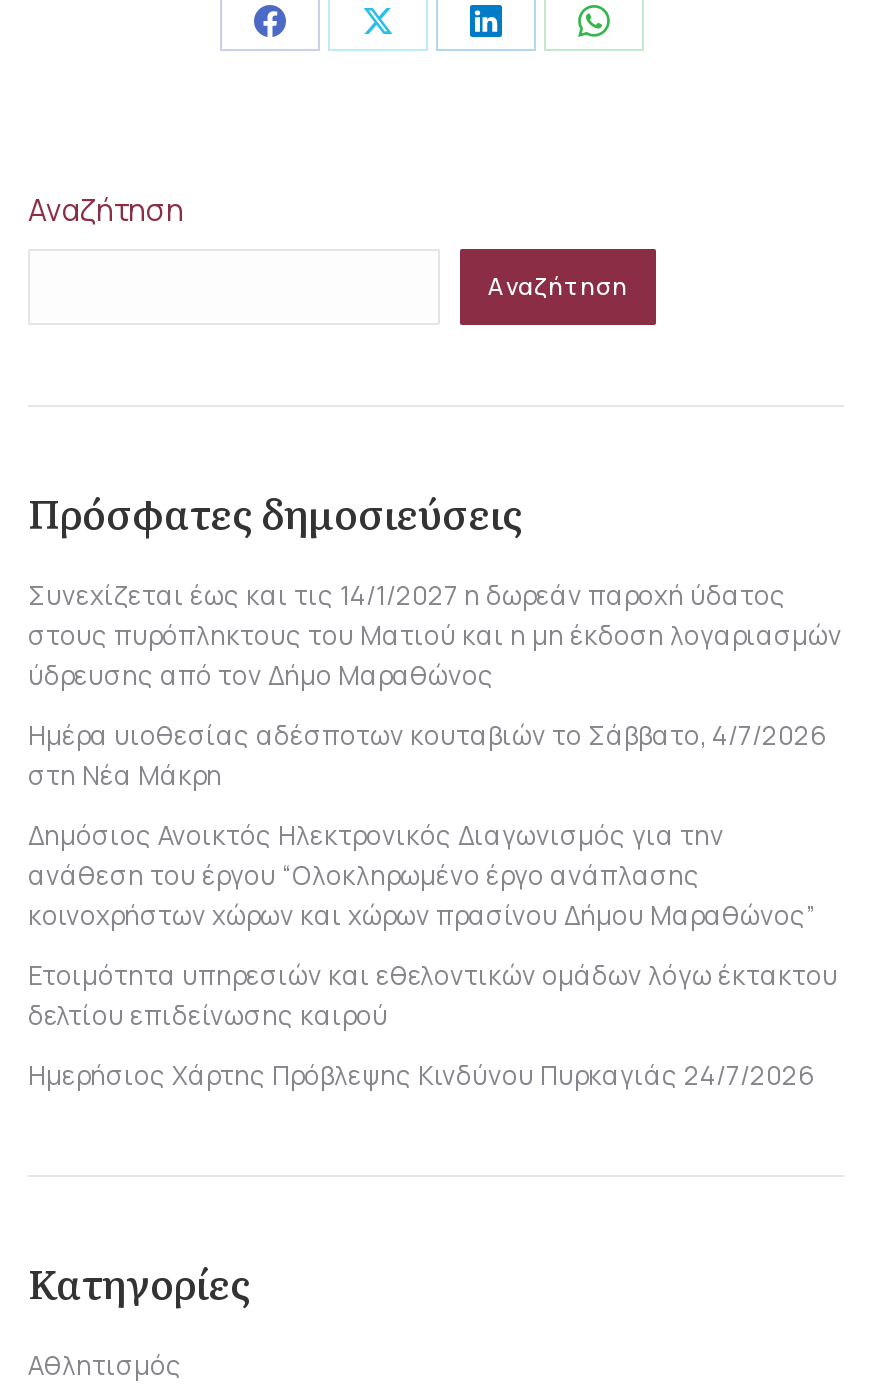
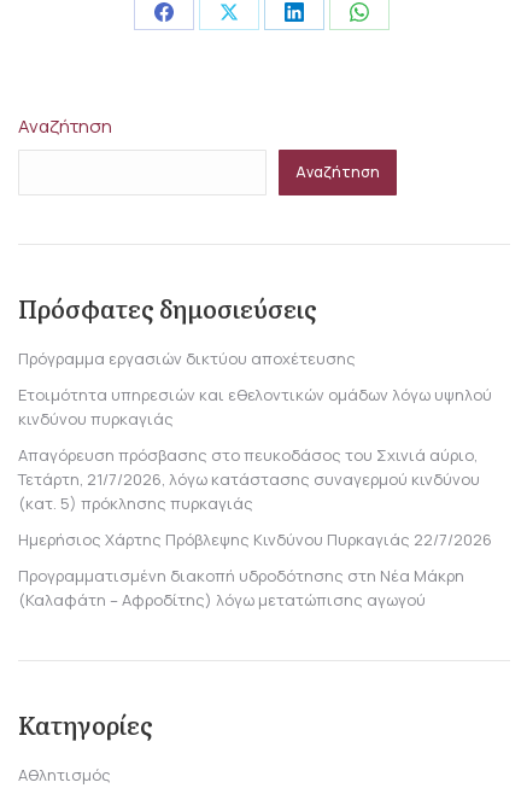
[28,576,842,692] Συνεχίζεται έως και τις 14/1/2027 η δωρεάν παροχή ύδατος | στους πυρόπληκτους του Ματιού και η μη έκδοση λογαριασμών | ύδρευσης από τον Δήμο Μαραθώνος -> [18,347,356,369] Πρόγραμμα εργασιών δικτύου αποχέτευσης
[28,716,826,792] Ημέρα υιοθεσίας αδέσποτων κουταβιών το Σάββατο, 4/7/2026 | στη Νέα Μάκρη -> [18,383,492,429] Ετοιμότητα υπηρεσιών και εθελοντικών ομάδων λόγω υψηλού | κινδύνου πυρκαγιάς
[28,816,816,932] Δημόσιος Ανοικτός Ηλεκτρονικός Διαγωνισμός για την | ανάθεση του έργου “Ολοκληρωμένο έργο ανάπλασης | κοινοχρήστων χώρων και χώρων πρασίνου Δήμου Μαραθώνος” -> [18,444,480,514] Απαγόρευση πρόσβασης στο πευκοδάσος του Σχινιά αύριο, | Τετάρτη, 21/7/2026, λόγω κατάστασης συναγερμού κινδύνου | (κατ. 5) πρόκλησης πυρκαγιάς
[28,956,838,1032] Ετοιμότητα υπηρεσιών και εθελοντικών ομάδων λόγω έκτακτου | δελτίου επιδείνωσης καιρού -> [18,528,492,550] Ημερήσιος Χάρτης Πρόβλεψης Κινδύνου Πυρκαγιάς 22/7/2026
[28,1056,814,1092] Ημερήσιος Χάρτης Πρόβλεψης Κινδύνου Πυρκαγιάς 24/7/2026 -> [18,564,464,610] Προγραμματισμένη διακοπή υδροδότησης στη Νέα Μάκρη | (Καλαφάτη – Αφροδίτης) λόγω μετατώπισης αγωγού

